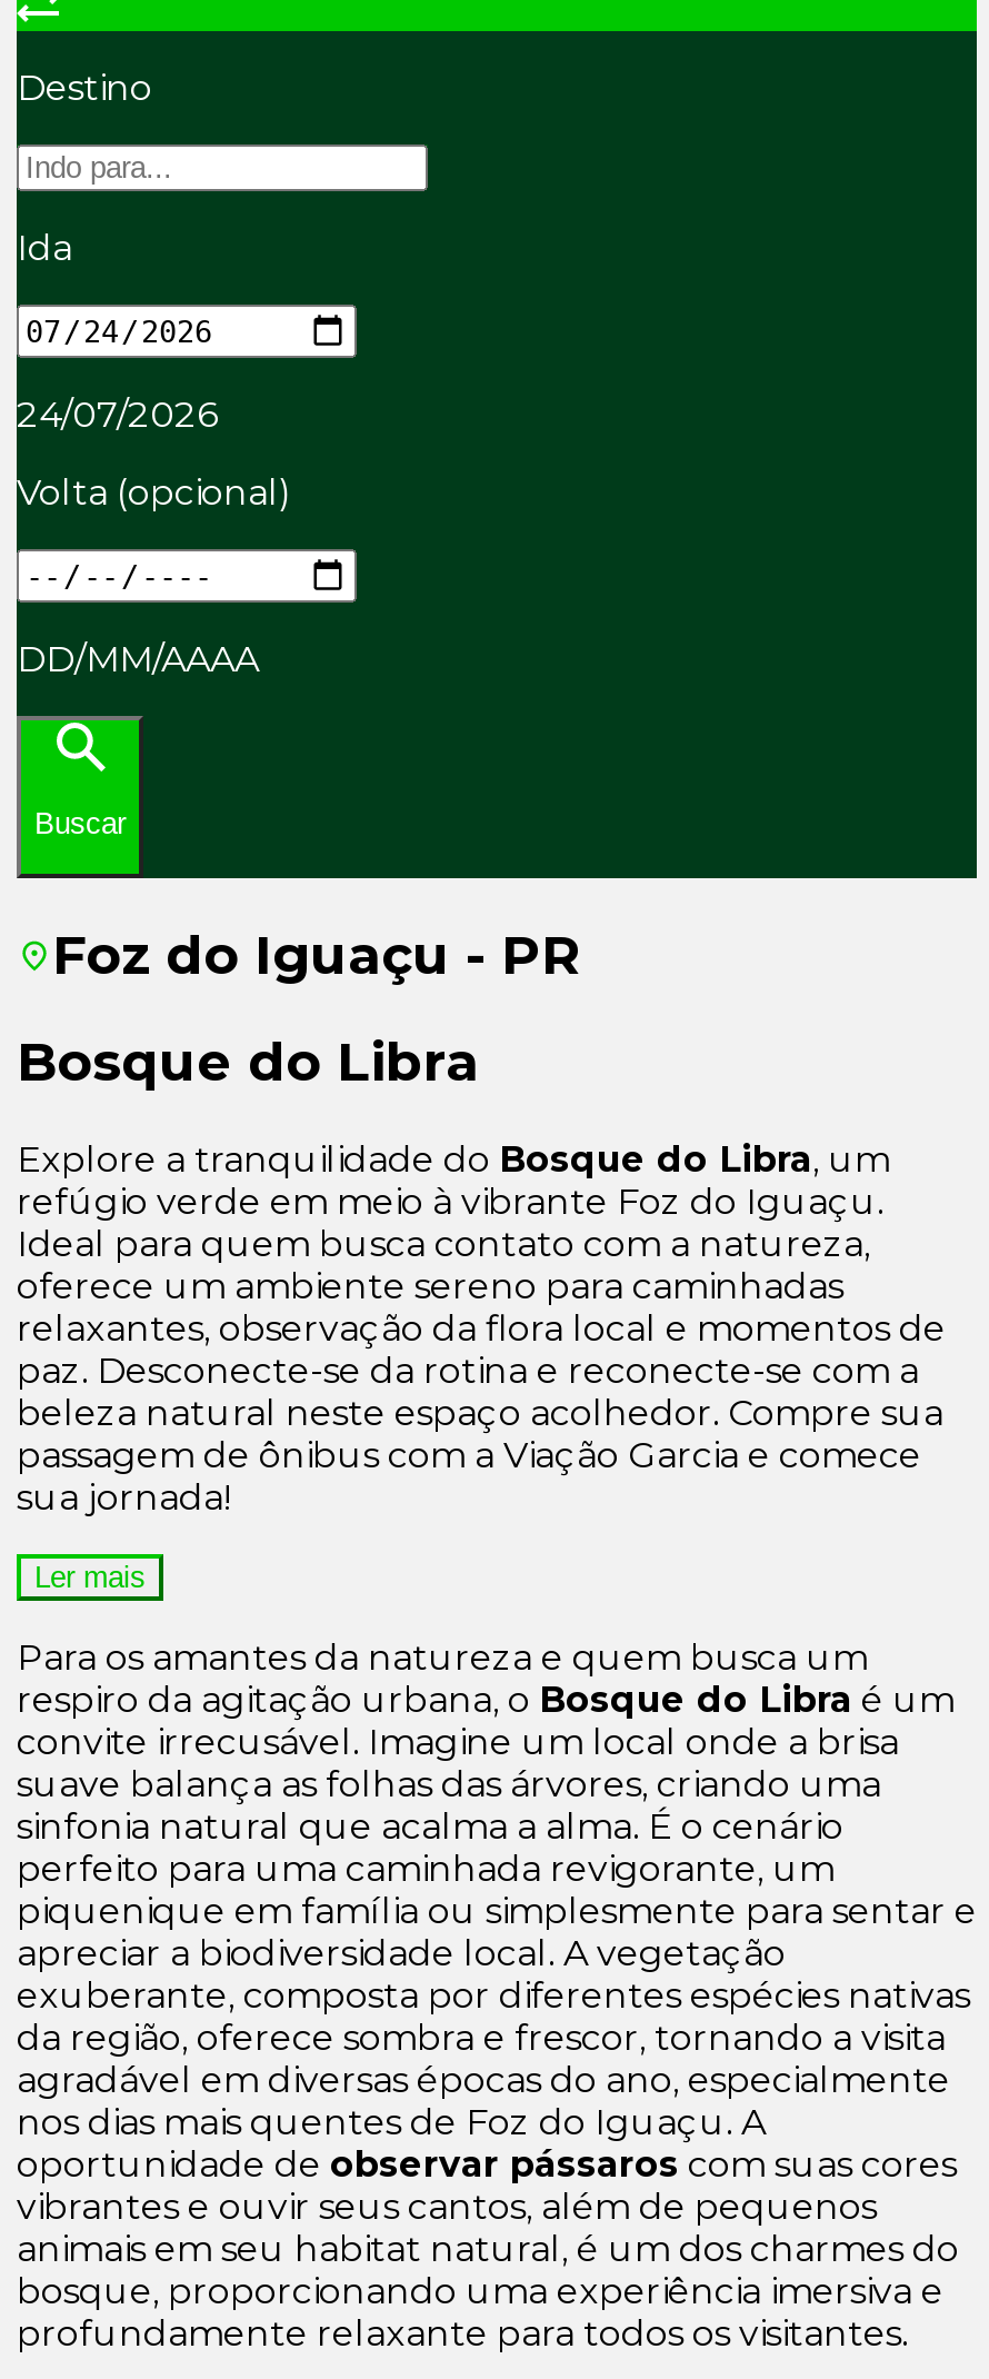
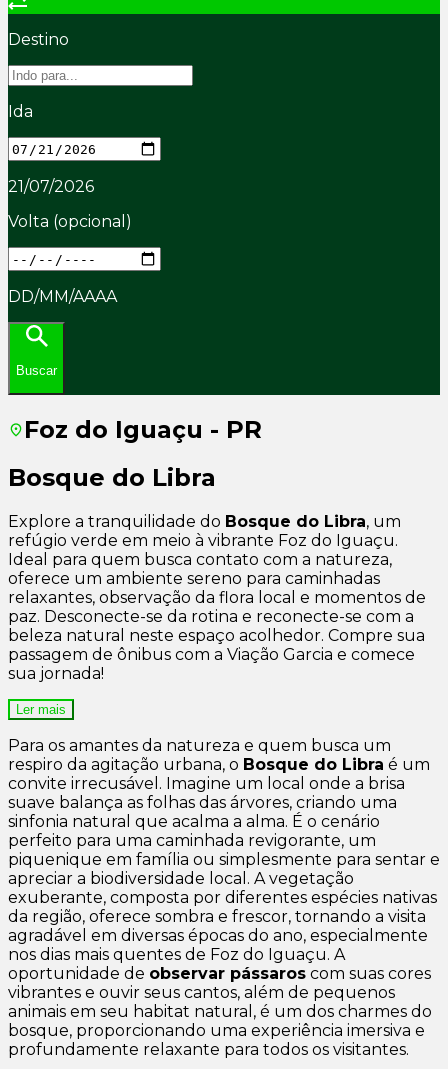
[17,394,217,436] 24/07/2026 -> [8,177,94,196] 21/07/2026

